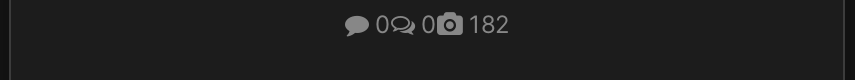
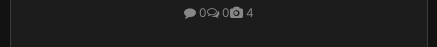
[369,10,509,40] 0 0 182 -> [196,5,254,20] 0 0 4

